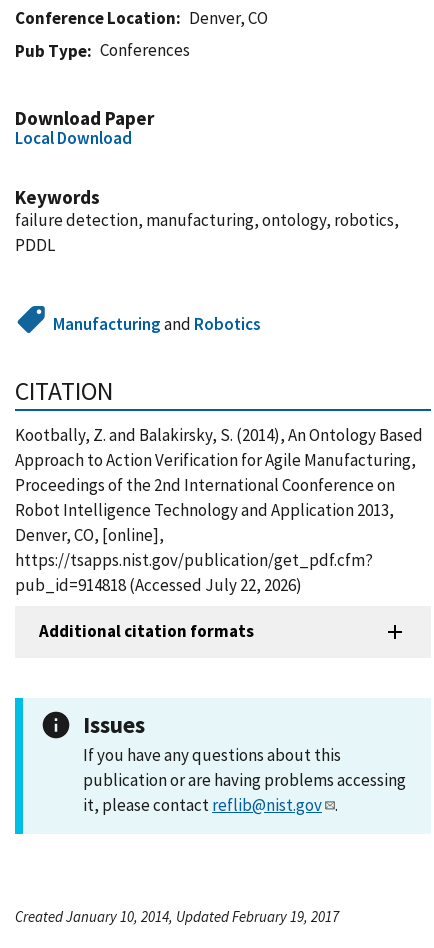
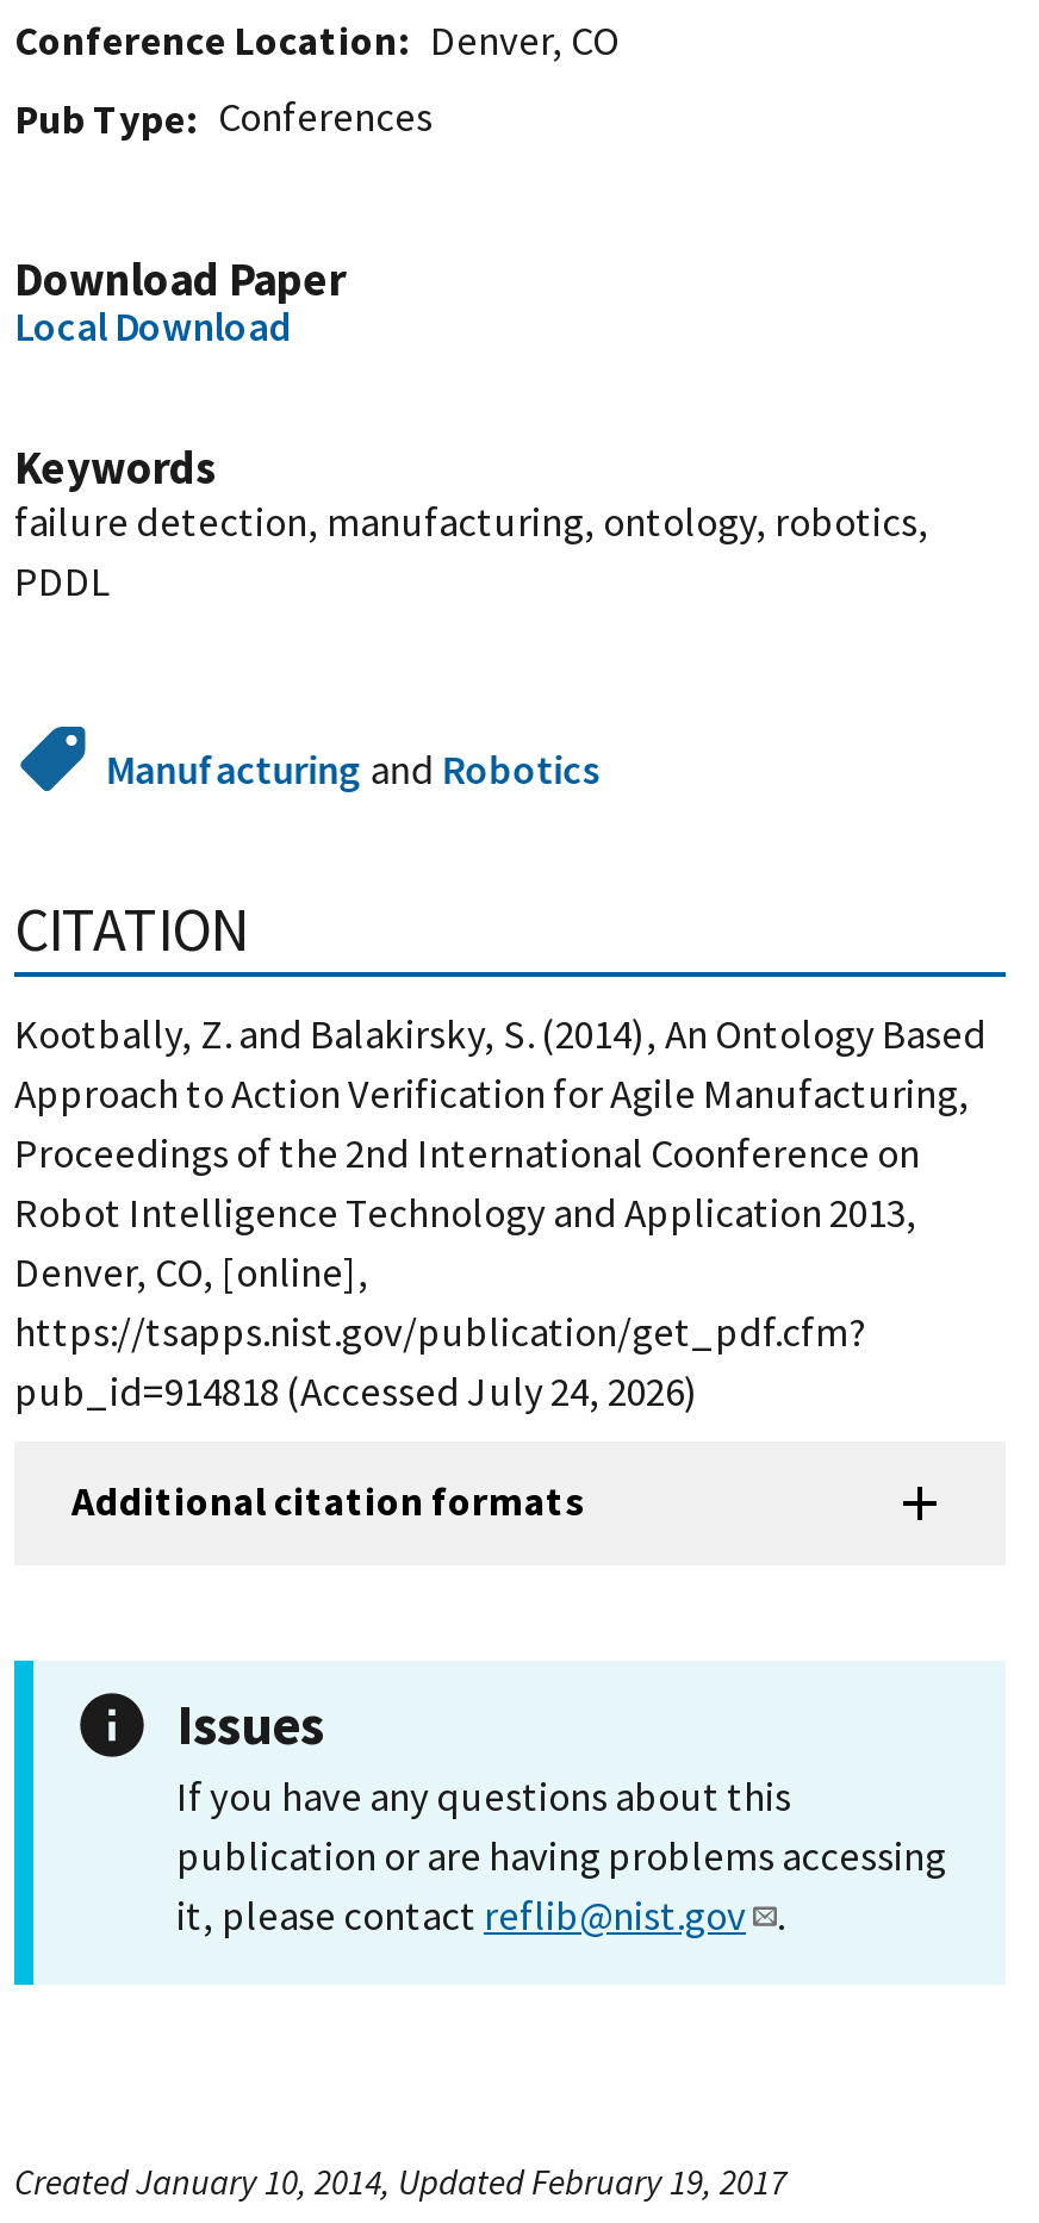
[15,574,302,596] pub_id=914818 (Accessed July 22, 2026) -> [14,1365,698,1417] pub_id=914818 (Accessed July 24, 2026)

